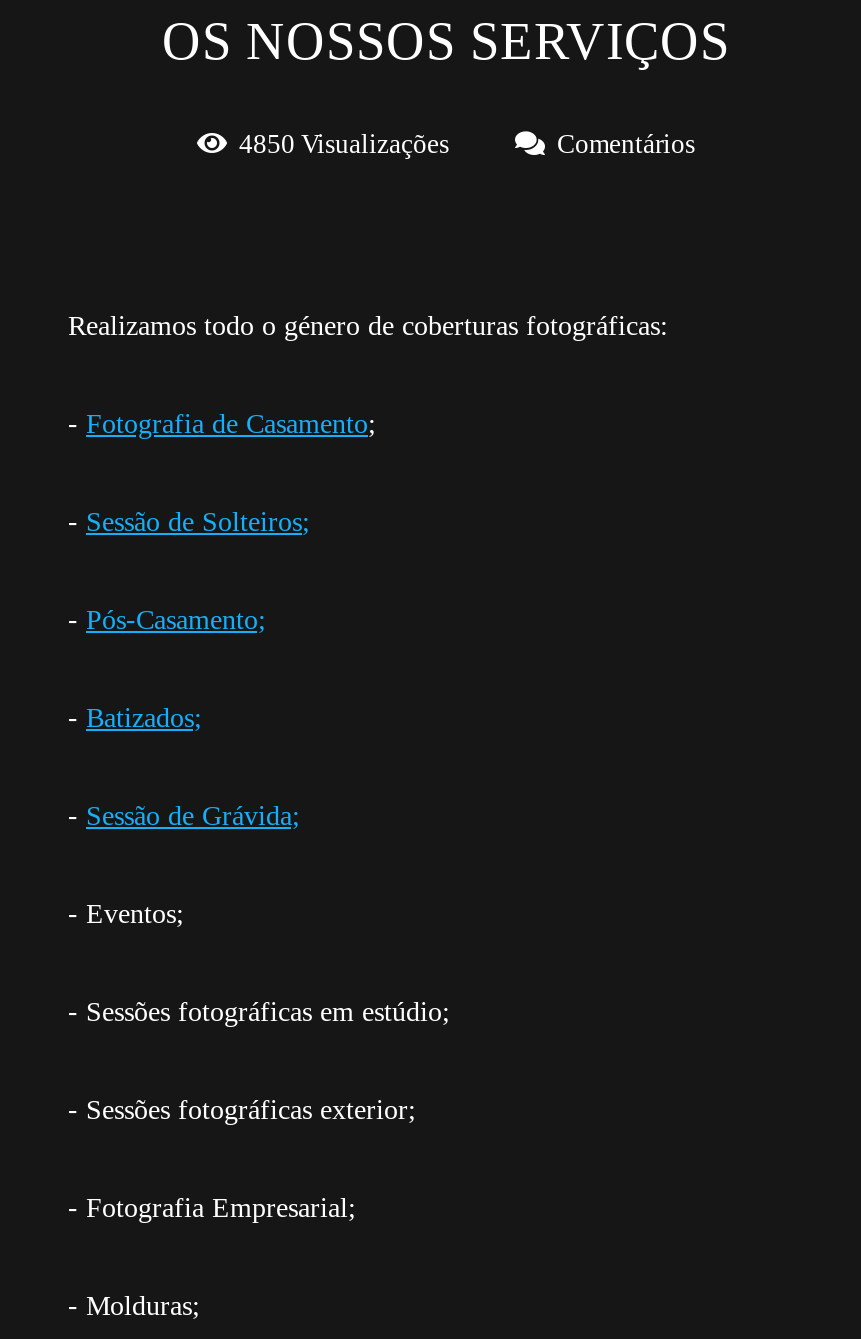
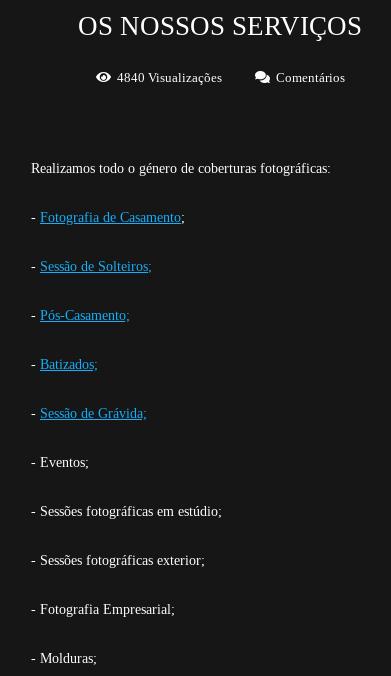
[239,128,455,158] 4850 Visualizações -> [116,70,224,85] 4840 Visualizações

